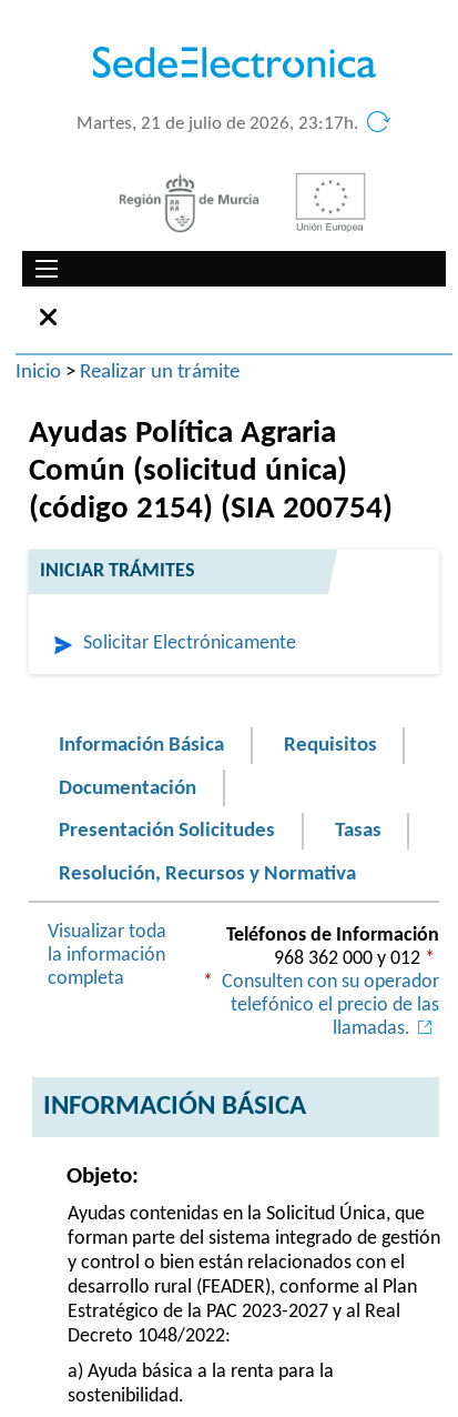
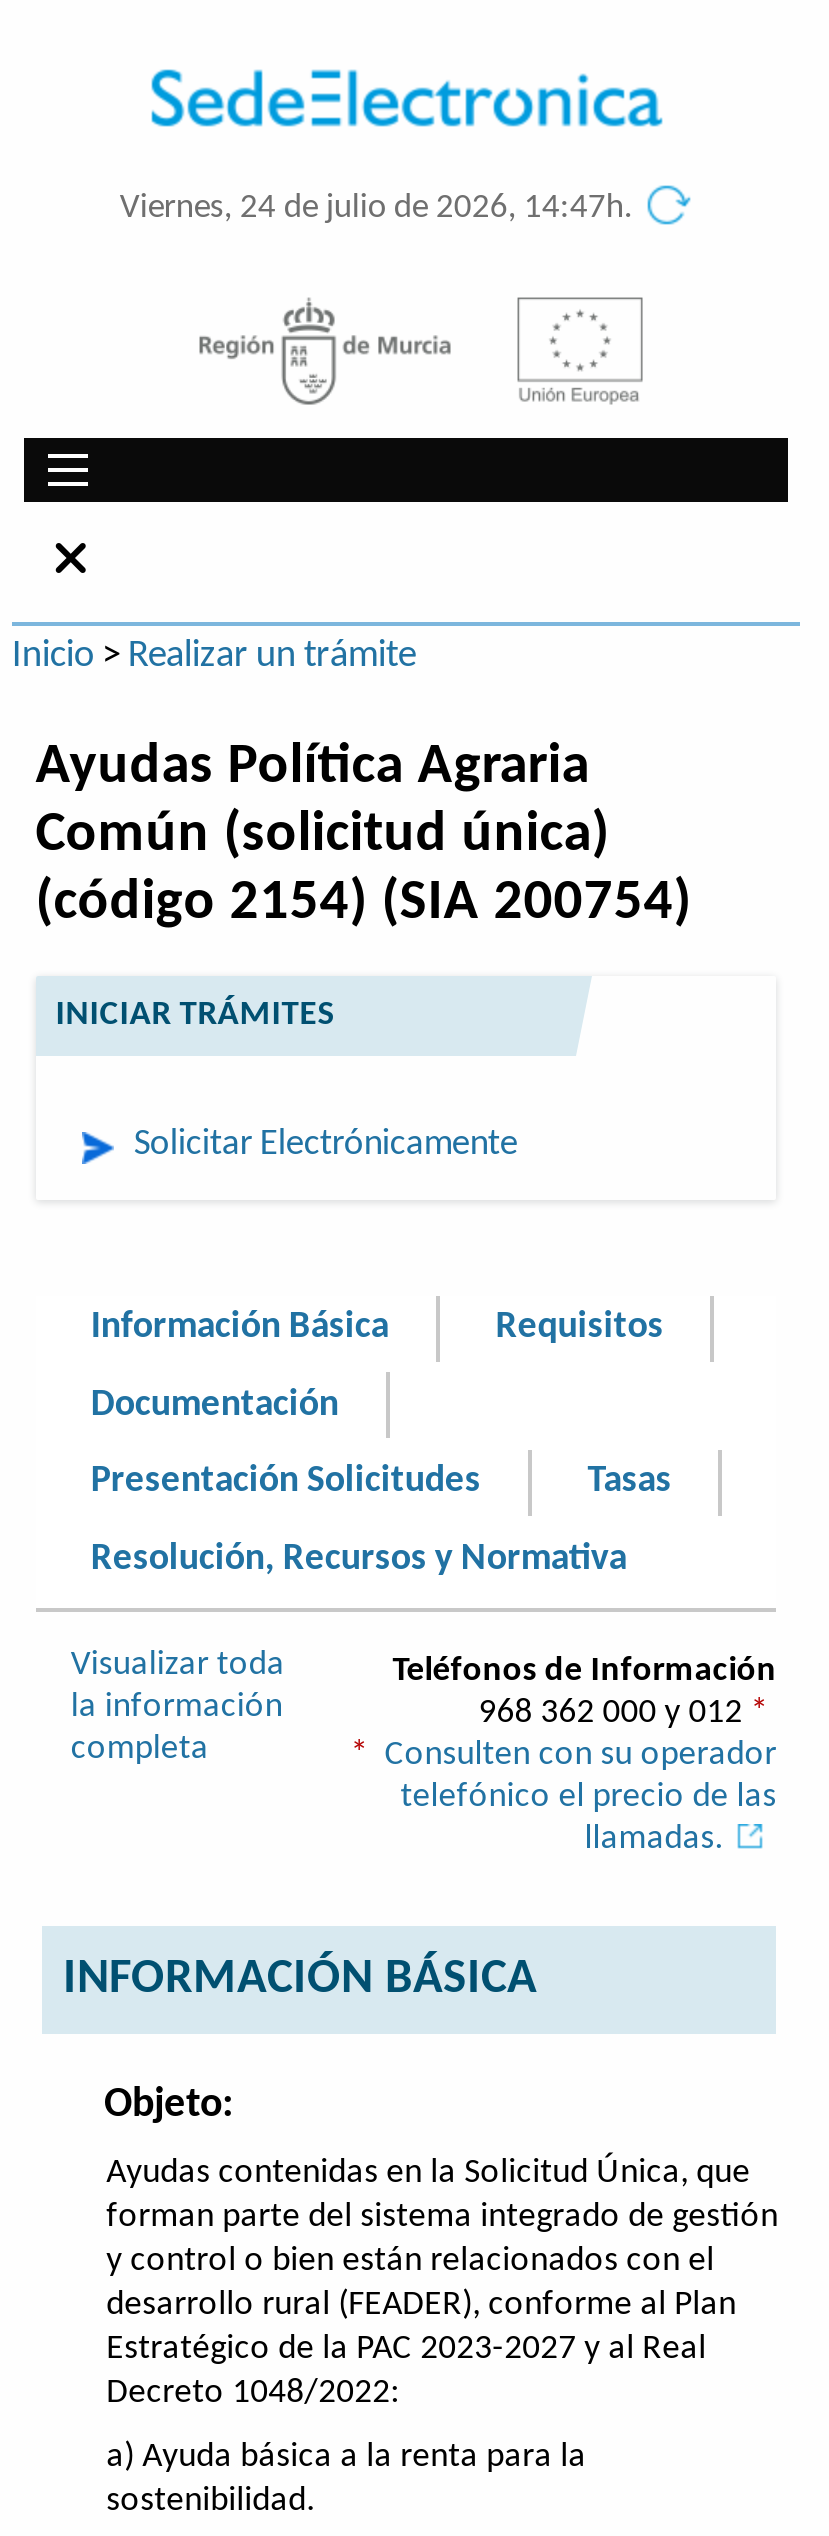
[76,114,358,133] Martes, 21 de julio de 2026, 23:17h. -> [120,192,632,226] Viernes, 24 de julio de 2026, 14:47h.

